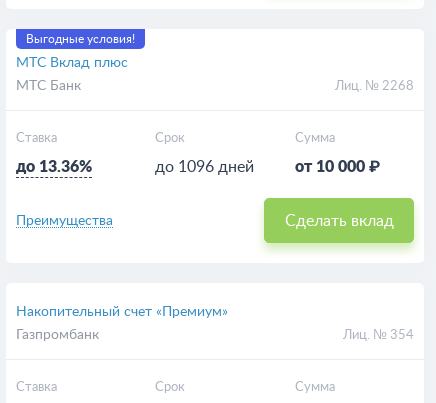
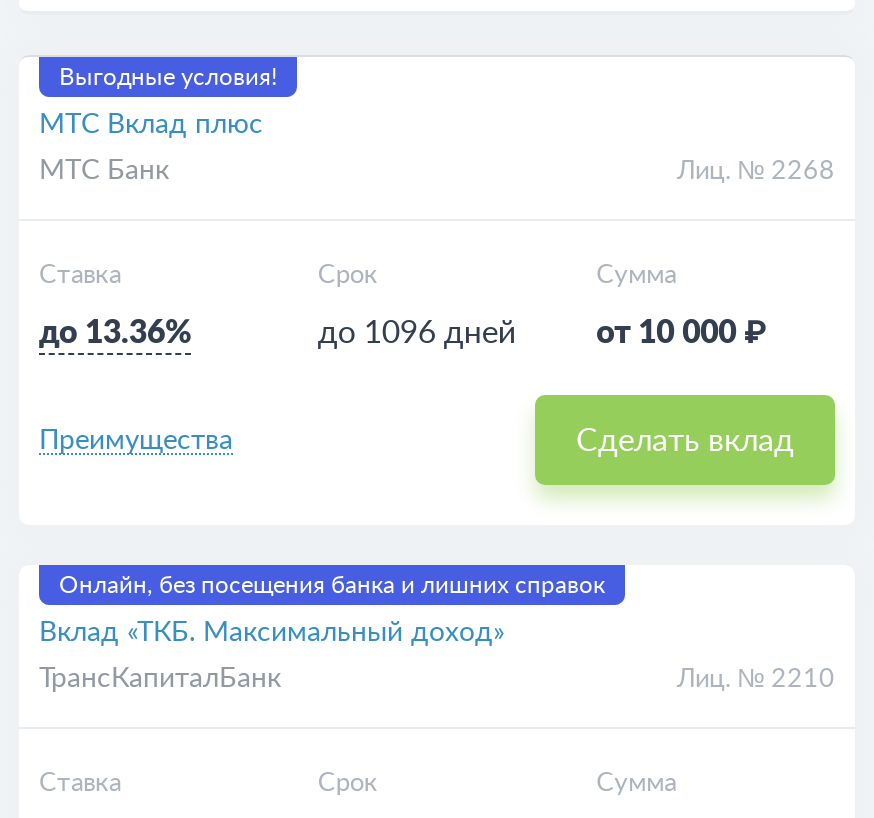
[16,305,414,342] Накопительный счет «Премиум» | Газпромбанк | Лиц. № 354 -> [39,573,835,693] Онлайн, без посещения банка и лишних справок | Вклад «ТКБ. Максимальный доход» | ТрансКапиталБанк | Лиц. № 2210

